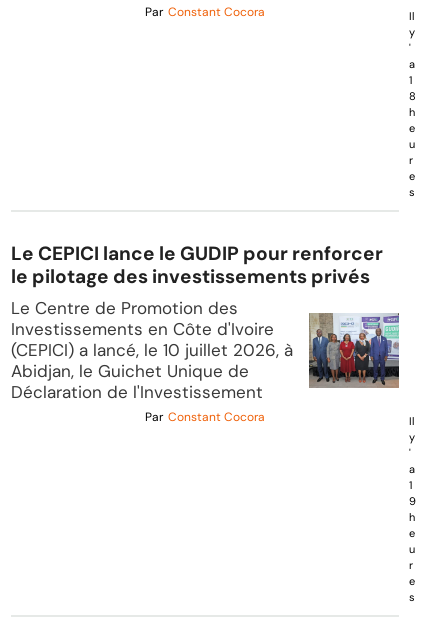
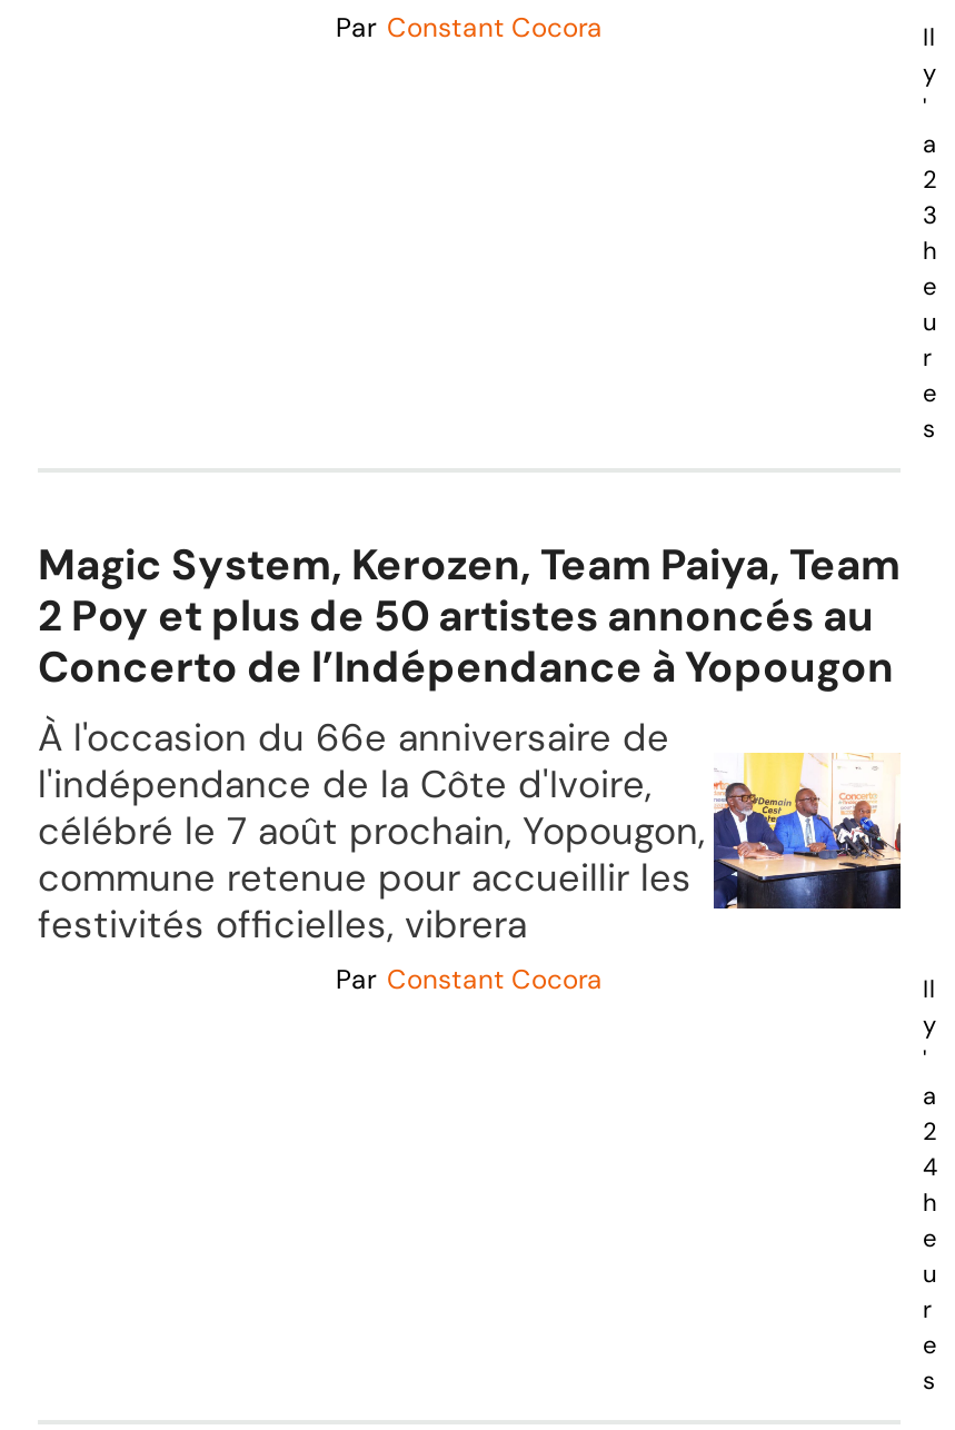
[409,73,412,87] 1 -> [923,162,936,193] 2
[409,89,416,103] 8 -> [923,198,938,229] 3
[11,241,400,403] [image] | Le CEPICI lance le GUDIP pour renforcer | le pilotage des investissements privés | Le Centre de Promotion des | Investissements en Côte d'Ivoire | (CEPICI) a lancé, le 10 juillet 2026, à | Abidjan, le Guichet Unique de | Déclaration de l'Investissement -> [38,536,903,947] [image] | Magic System, Kerozen, Team Paiya, Team | 2 Poy et plus de 50 artistes annoncés au | Concerto de l’Indépendance à Yopougon | À l'occasion du 66e anniversaire de | l'indépendance de la Côte d'Ivoire, | célébré le 7 août prochain, Yopougon, | commune retenue pour accueillir les | festivités officielles, vibrera
[409,478,412,492] 1 -> [923,1114,936,1145] 2
[409,494,416,508] 9 -> [923,1150,938,1181] 4

